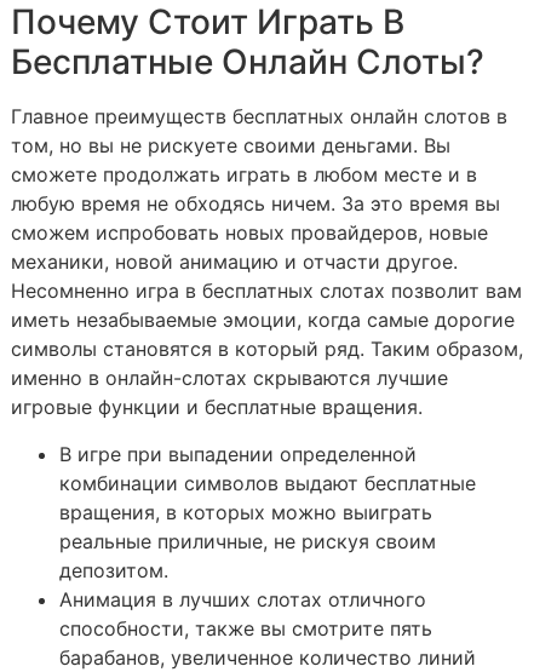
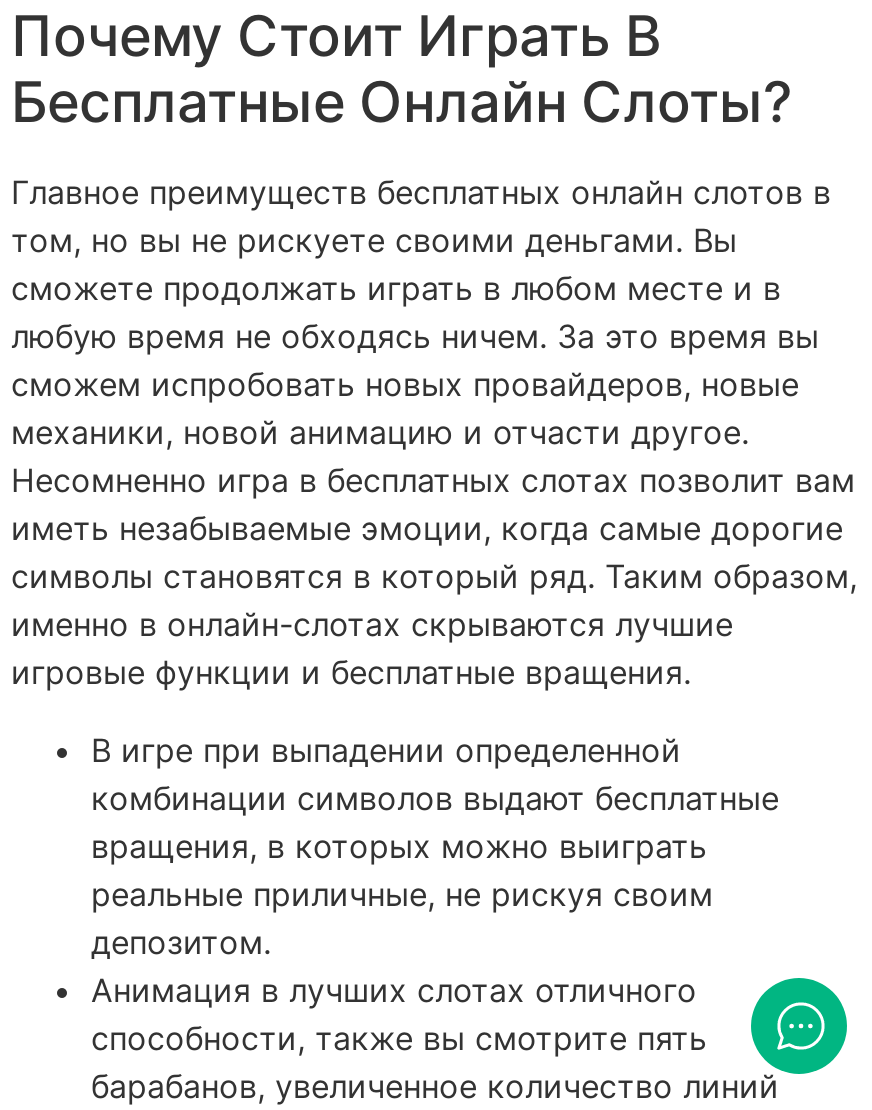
none -> [749,976,849,1076] [image]

